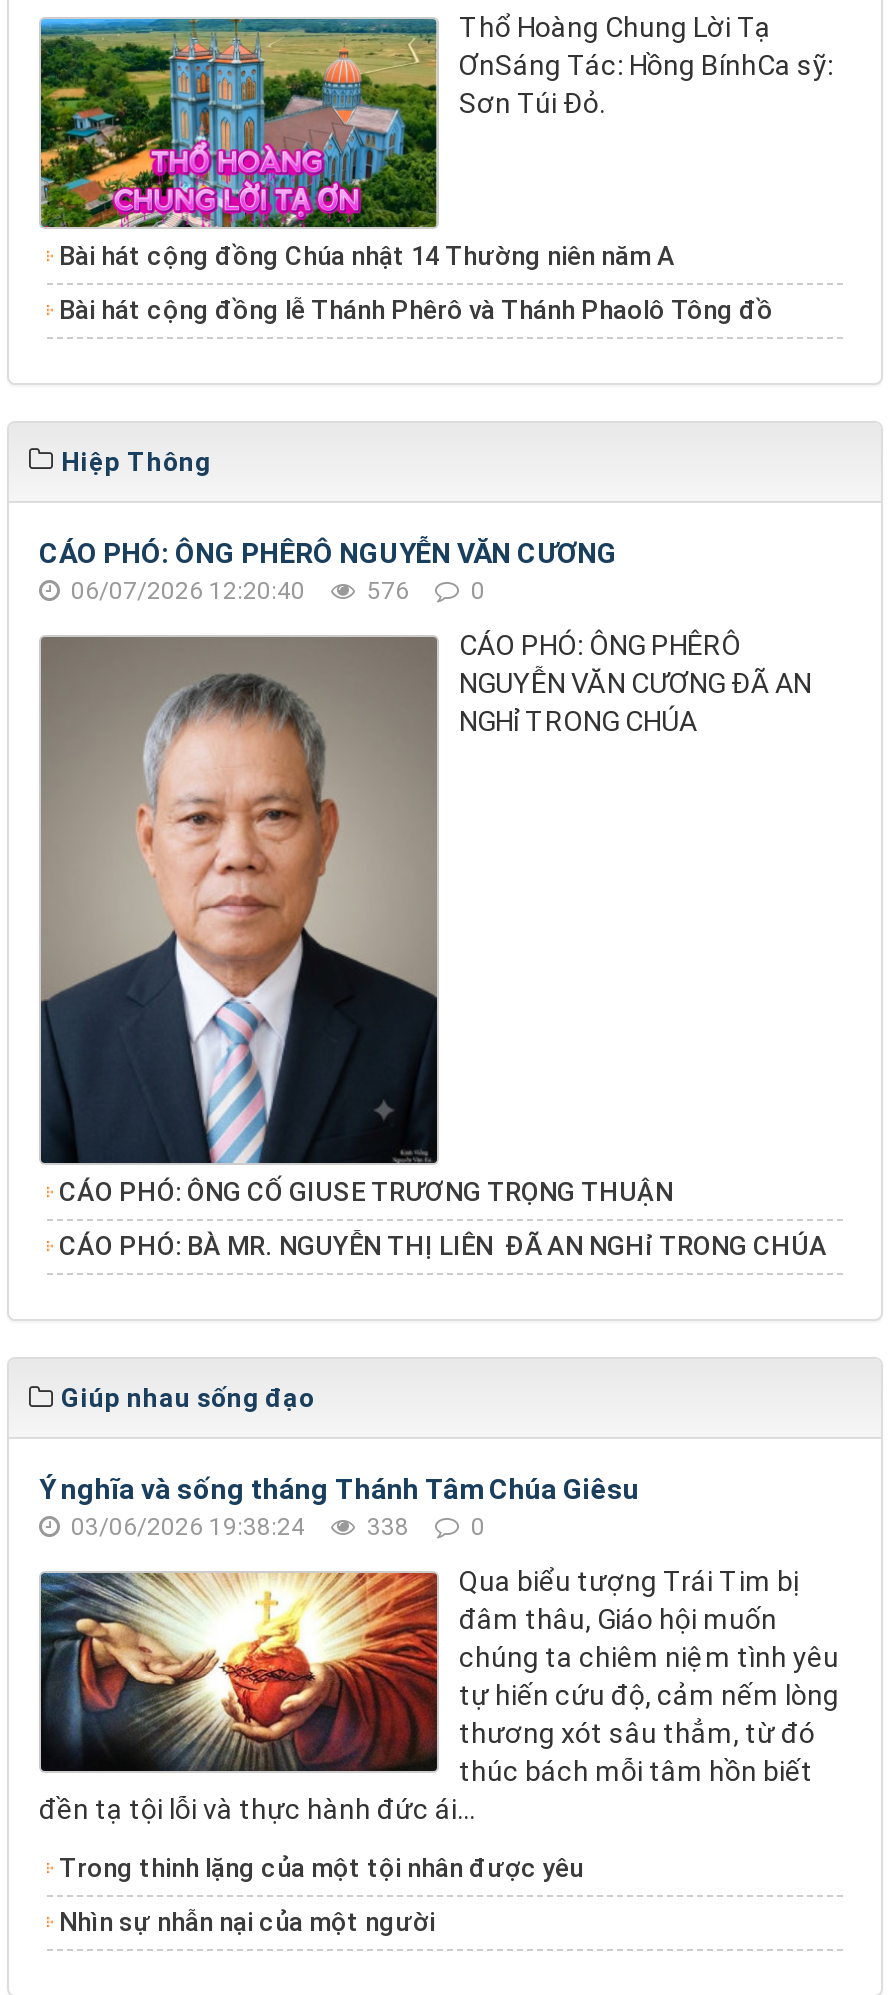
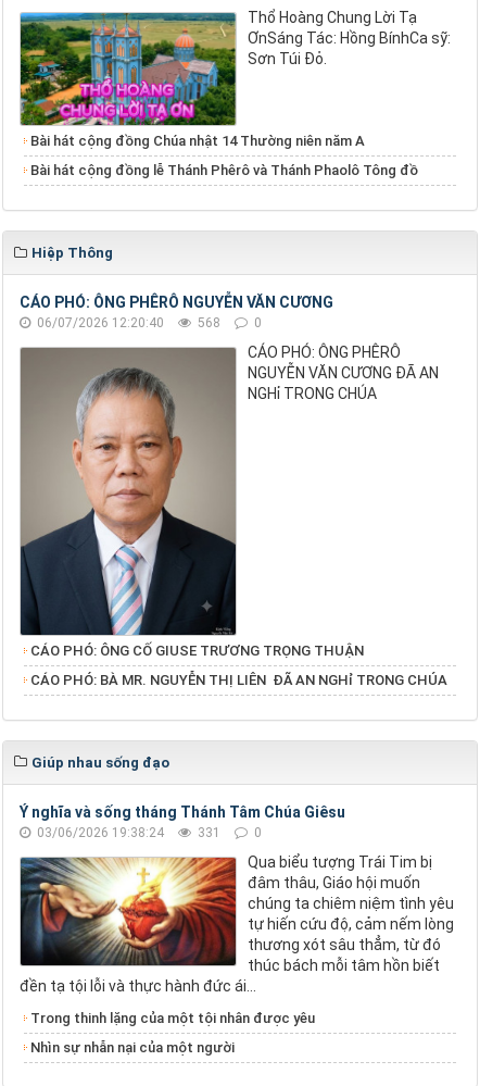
[65,577,485,605] 06/07/2026 12:20:40 576 0 -> [34,315,262,330] 06/07/2026 12:20:40 568 0
[65,1514,485,1542] 03/06/2026 19:38:24 338 0 -> [34,825,262,840] 03/06/2026 19:38:24 331 0

